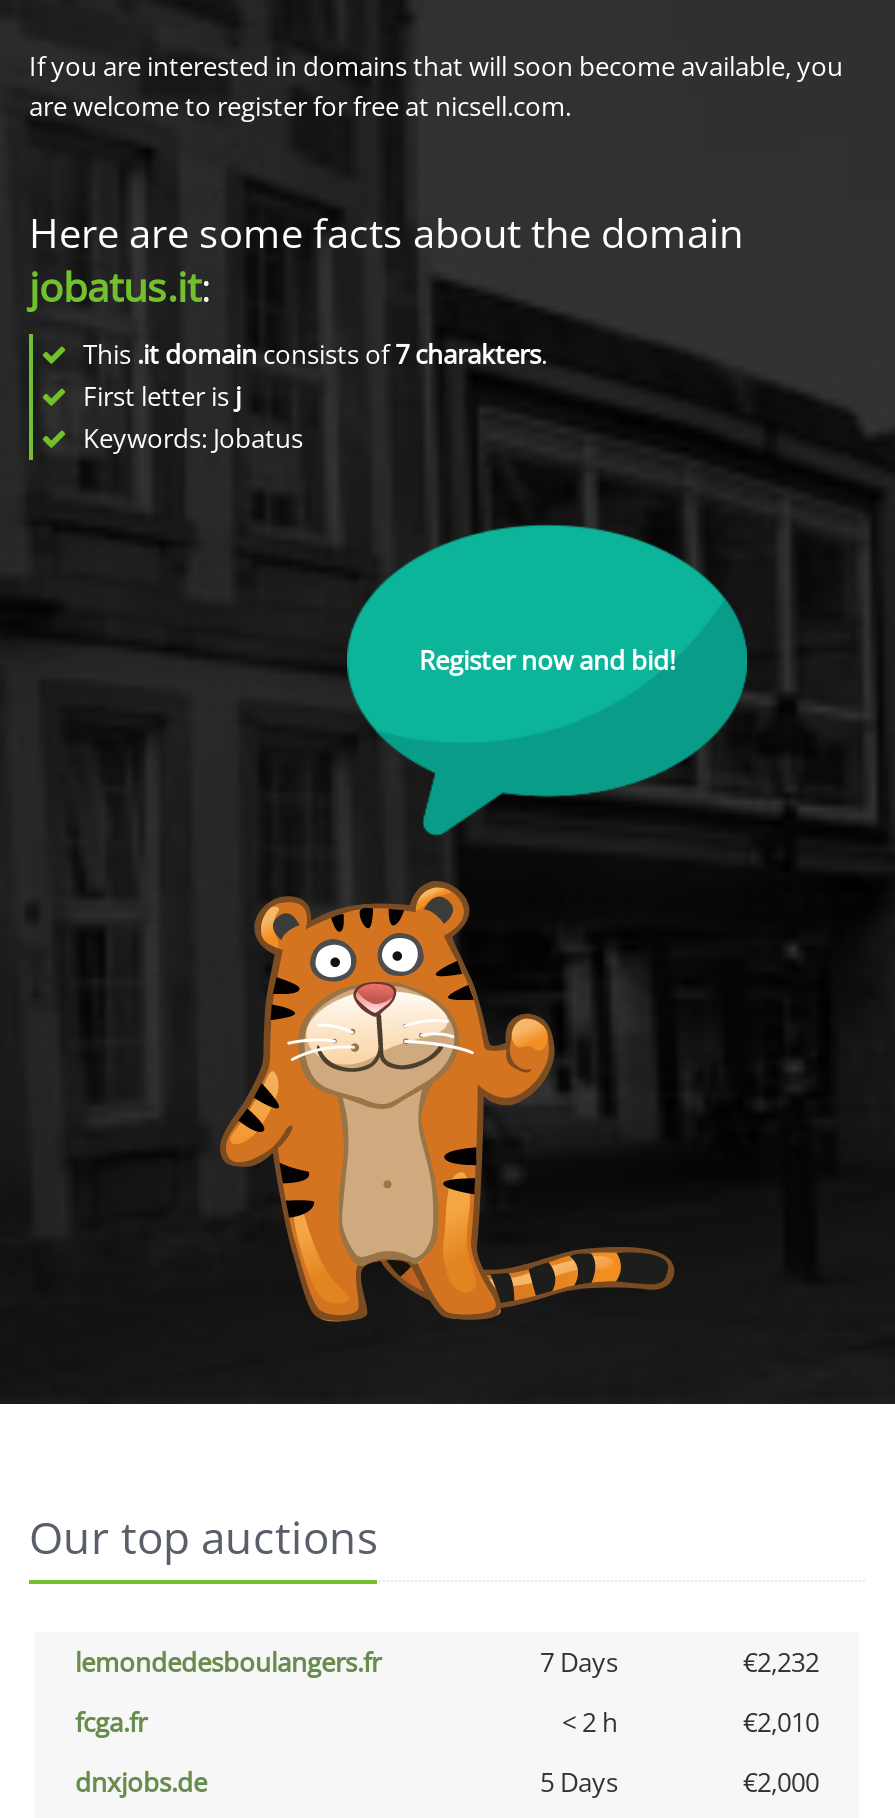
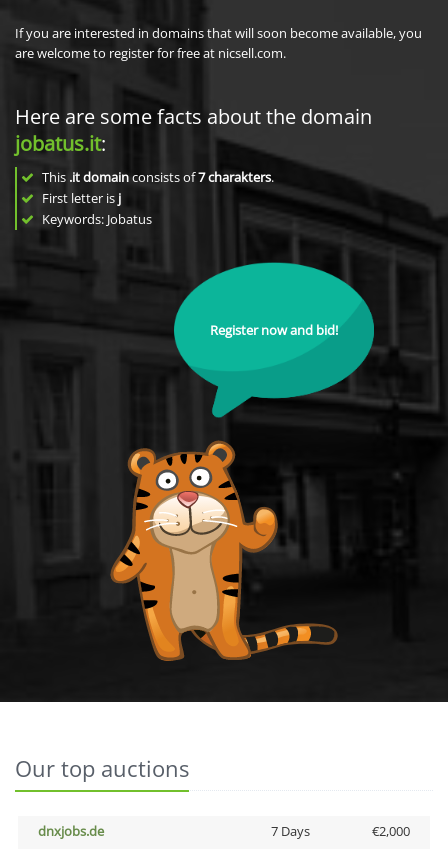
[75,1644,819,1740] lemondedesboulangers.fr | 7 Days | €2,232 | fcga.fr | < 2 h | €2,010 -> none
[540,1764,618,1800] 5 Days -> [270,822,309,840] 7 Days

